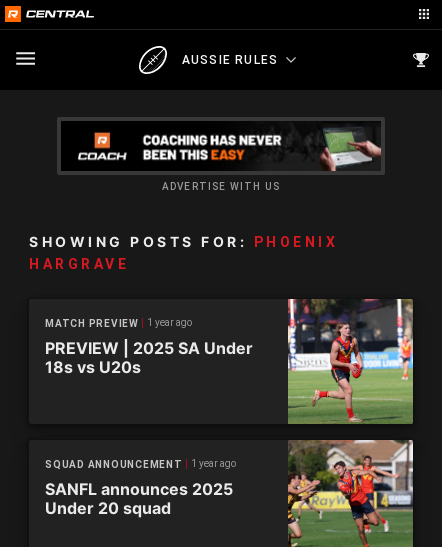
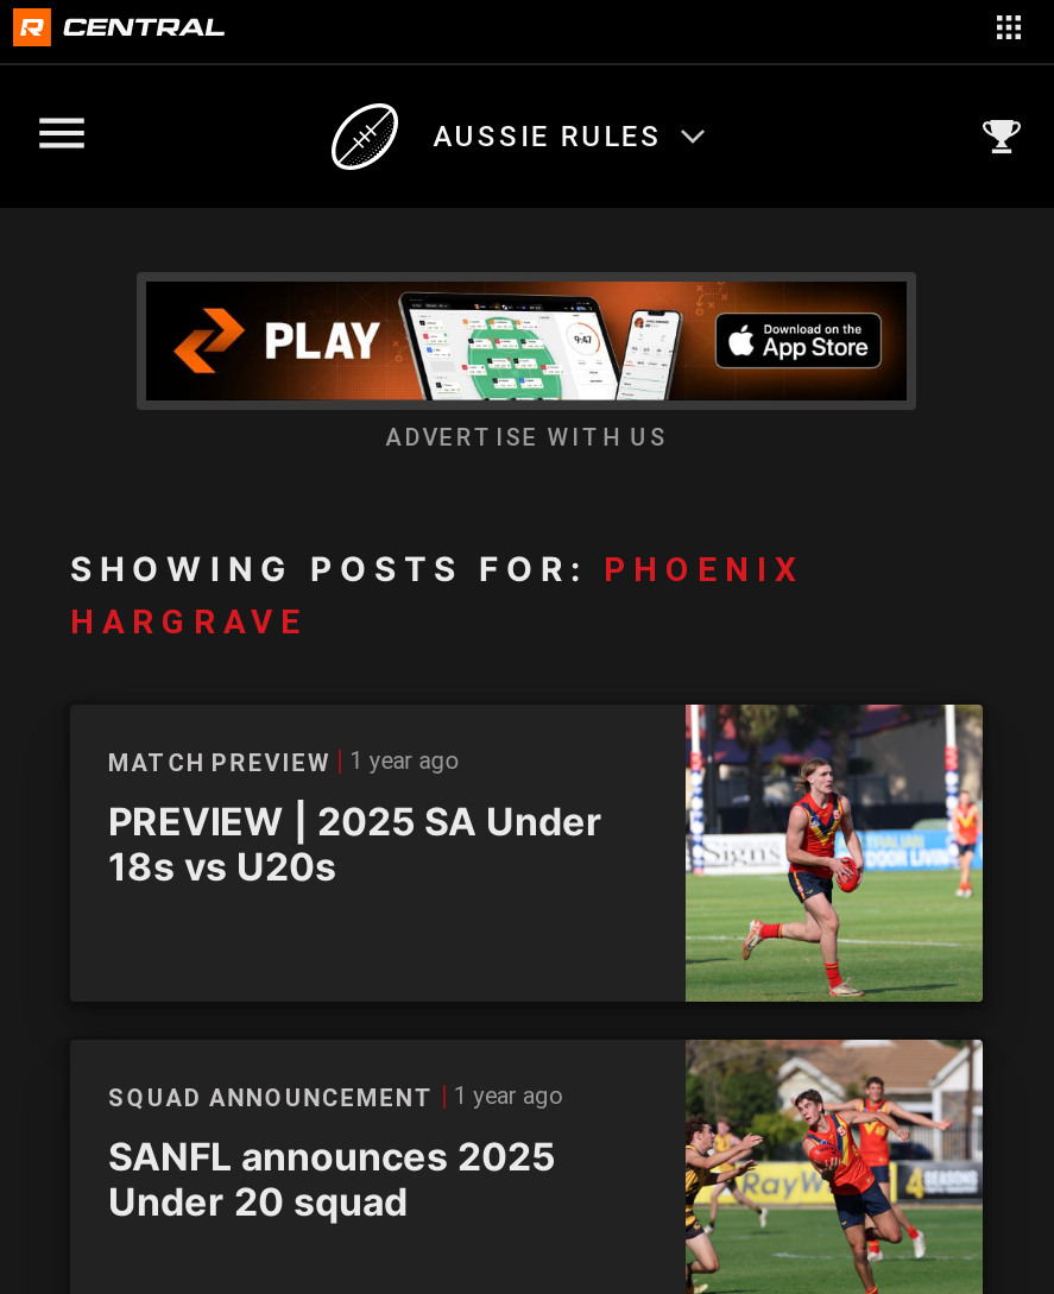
[73,121,382,172] [image] -> [172,279,907,403] [image]

